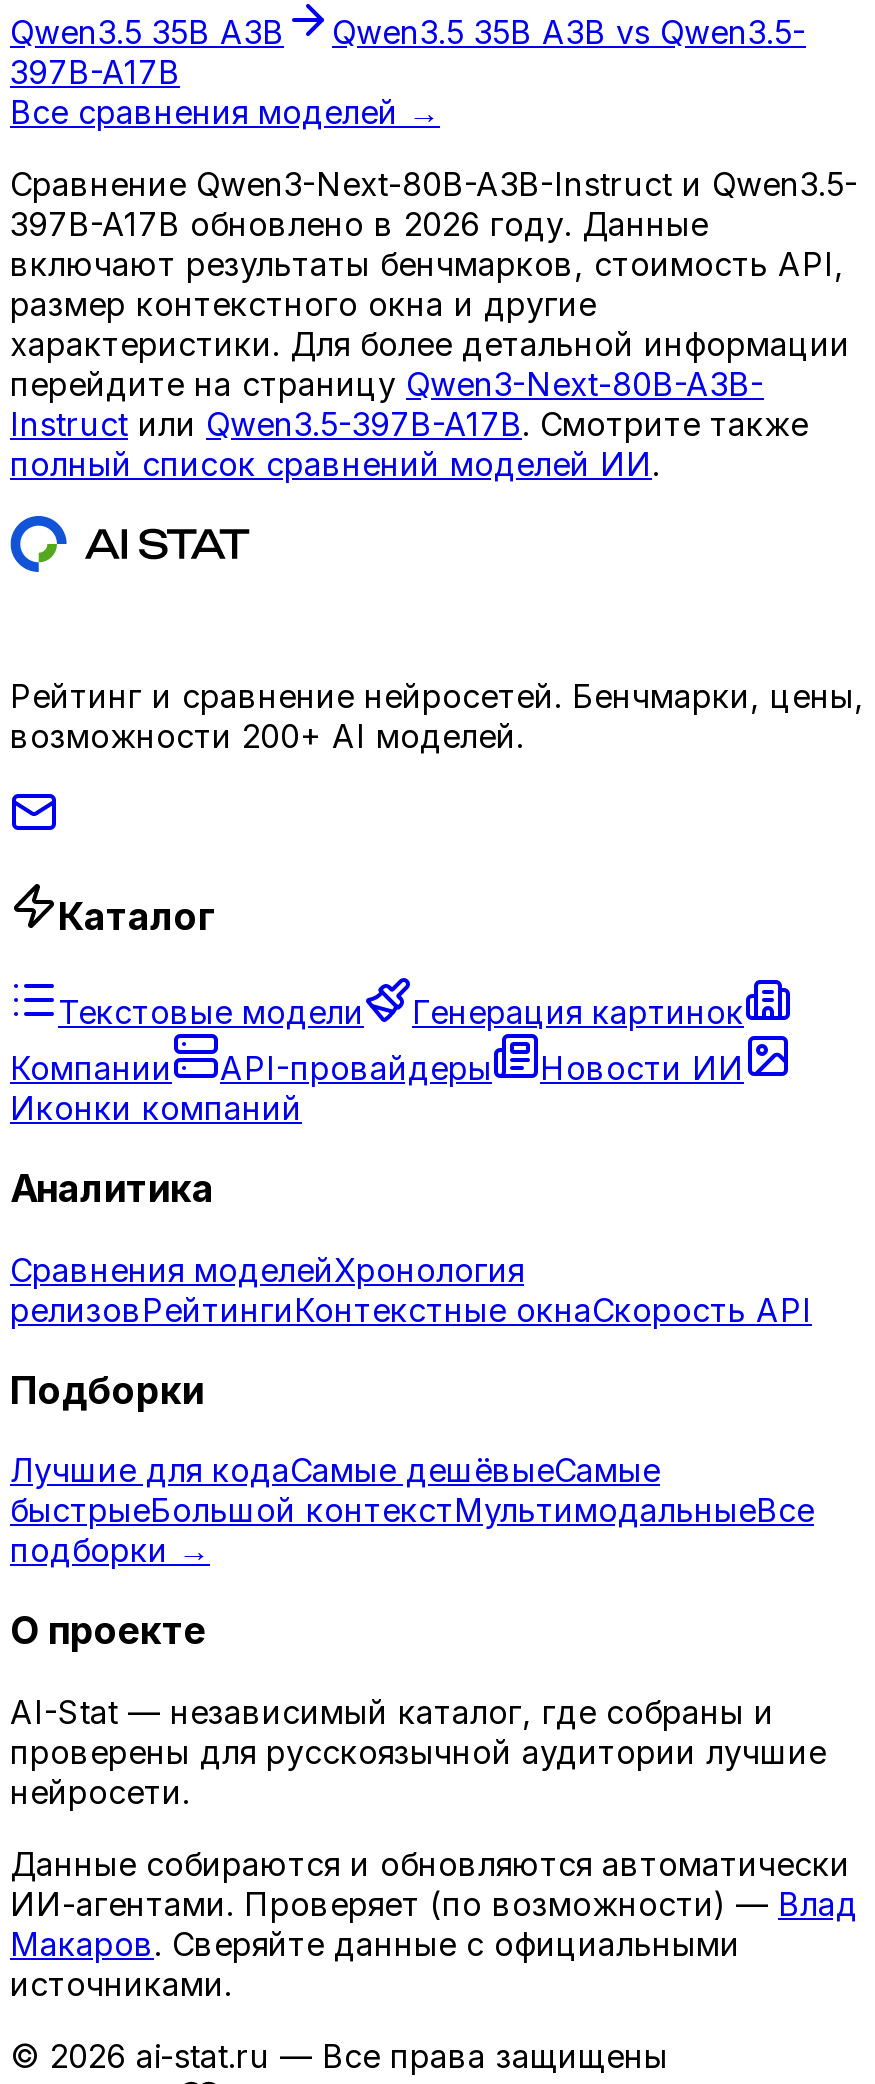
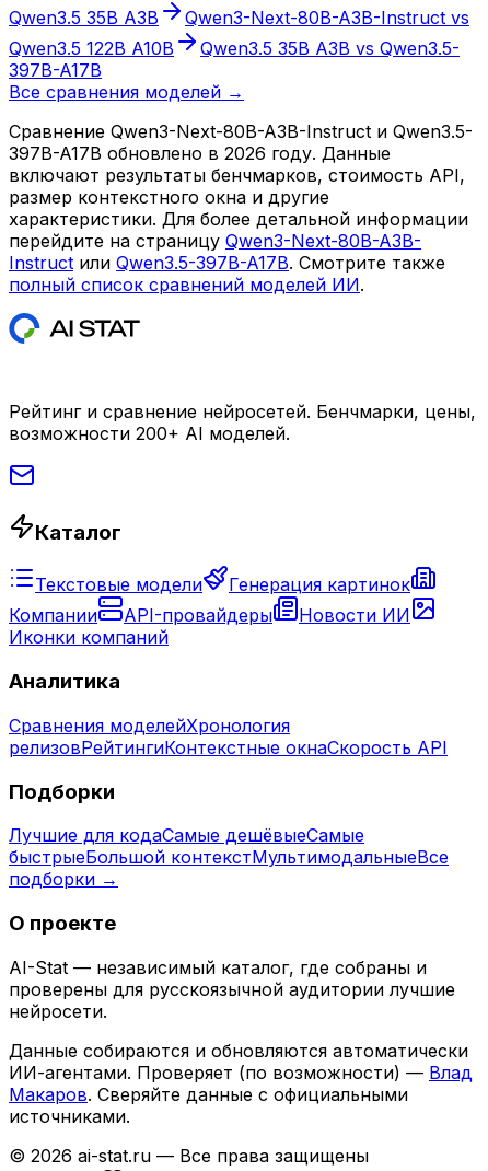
none -> [9,7,469,59] Qwen3-Next-80B-A3B-Instruct vs | Qwen3.5 122B A10B

